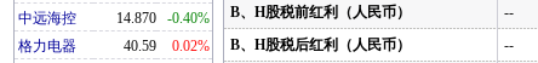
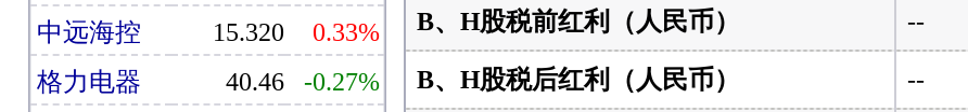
[116,10,156,27] 14.870 -> [213,17,284,47] 15.320
[167,10,210,27] -0.40% -> [313,17,380,47] 0.33%
[124,38,156,55] 40.59 -> [226,67,284,97] 40.46
[172,38,210,55] 0.02% -> [304,67,380,97] -0.27%

